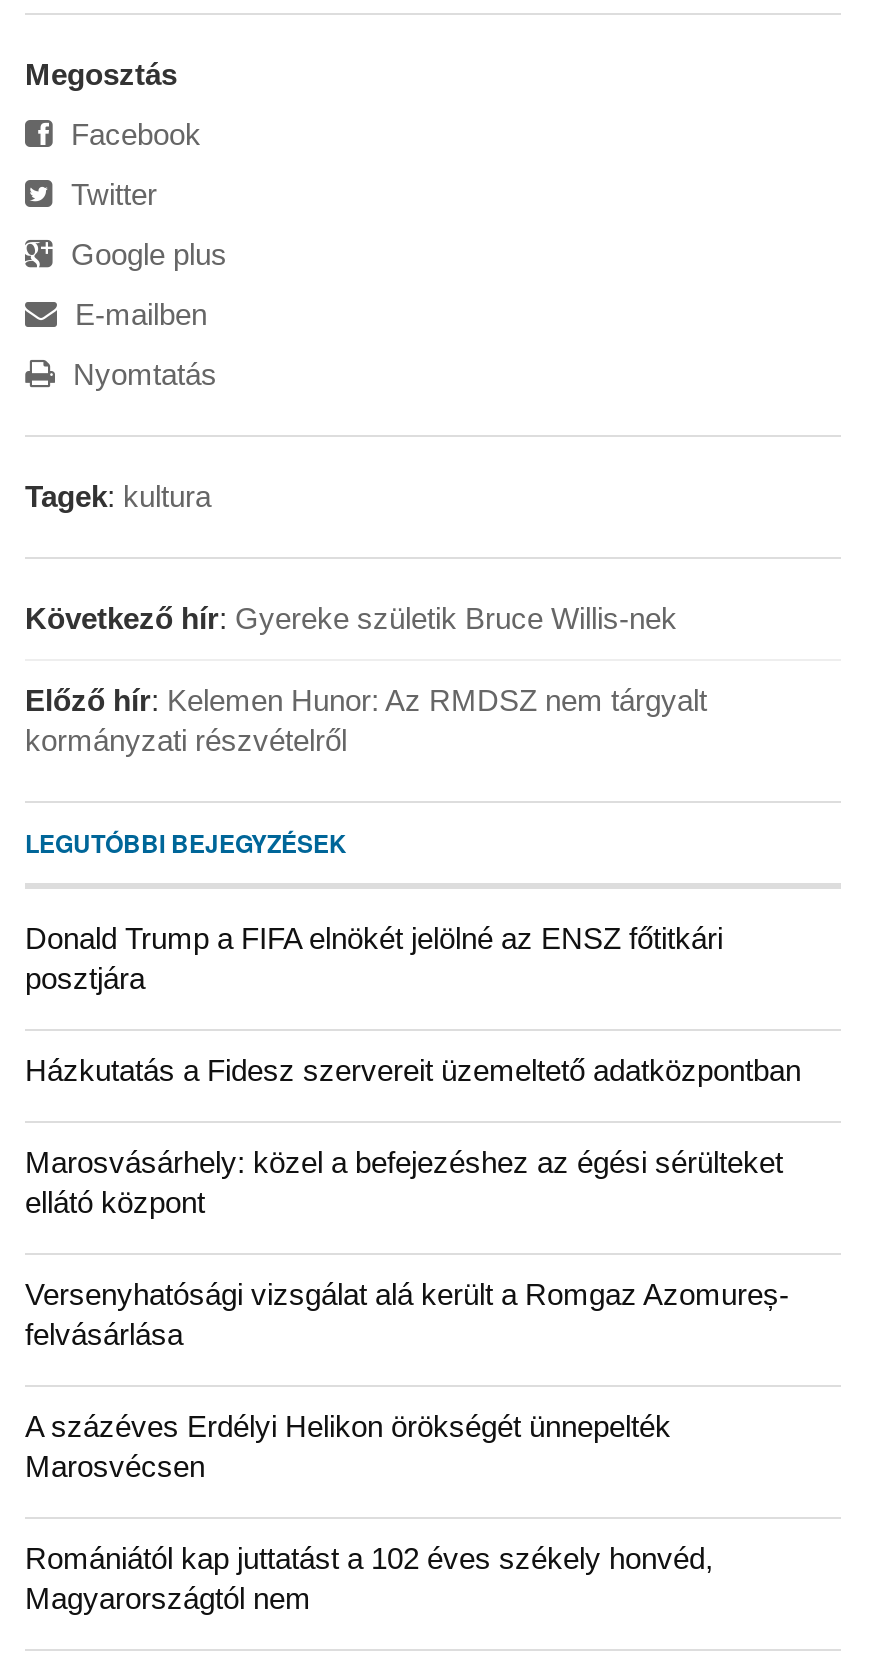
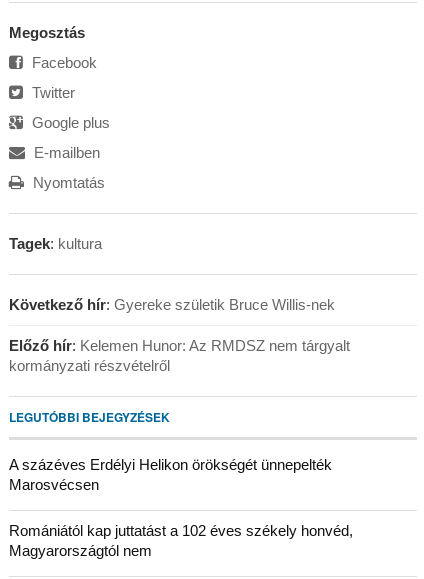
[25,921,801,1351] Donald Trump a FIFA elnökét jelölné az ENSZ főtitkári | posztjára | Házkutatás a Fidesz szervereit üzemeltető adatközpontban | Marosvásárhely: közel a befejezéshez az égési sérülteket | ellátó központ | Versenyhatósági vizsgálat alá került a Romgaz Azomureș- | felvásárlása -> none

